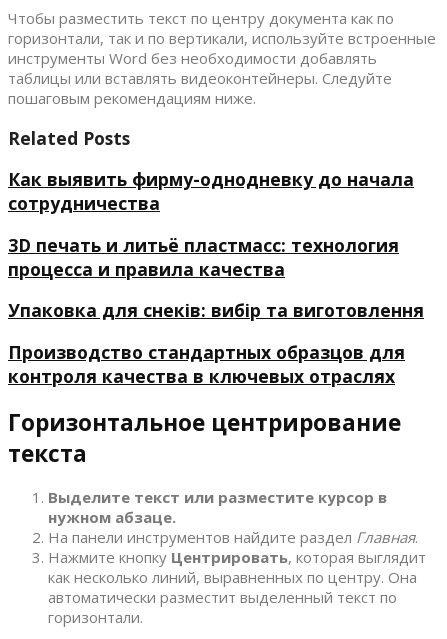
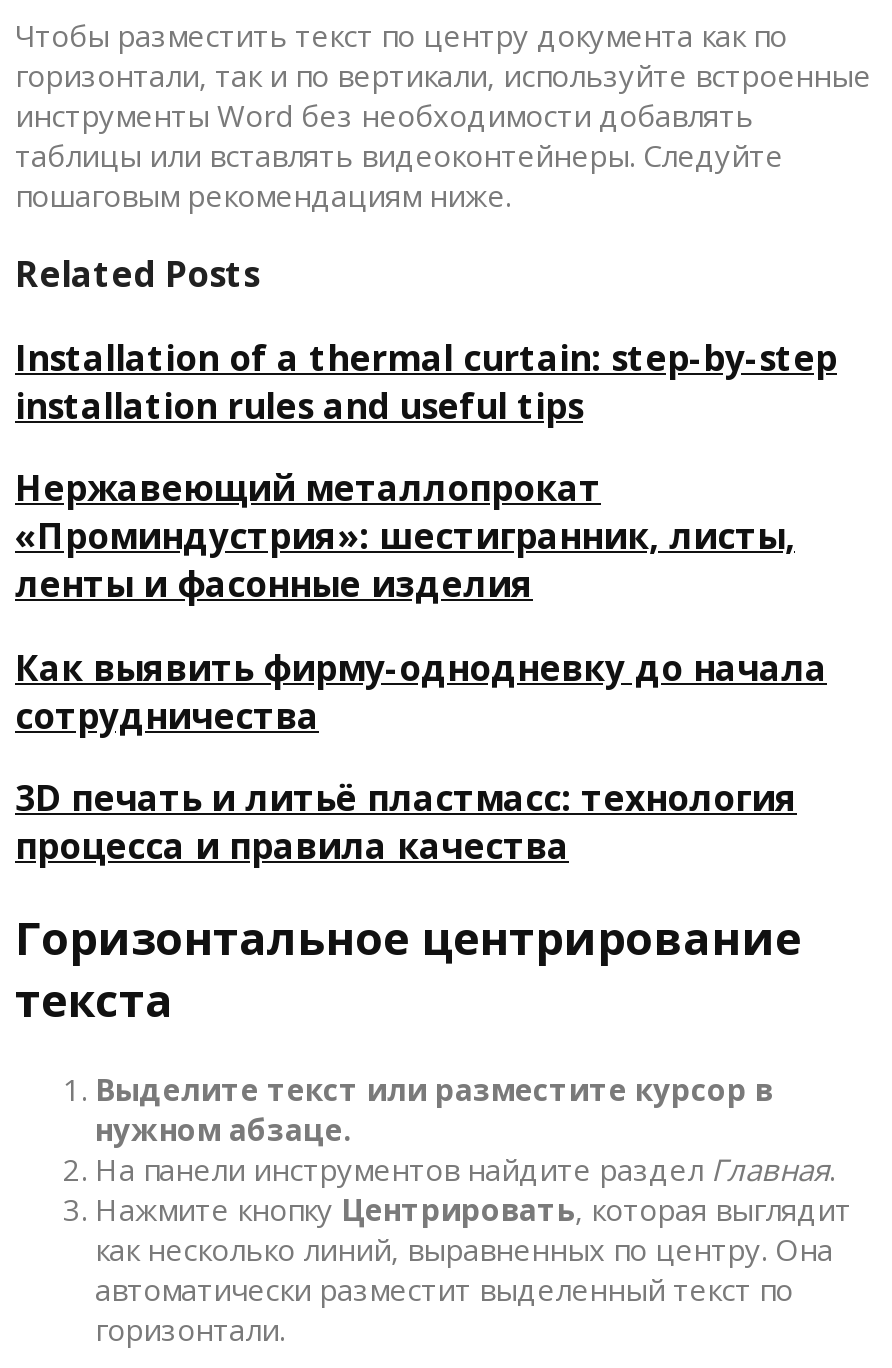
none -> [15,333,837,608] Installation of a thermal curtain: step-by-step | installation rules and useful tips | Нержавеющий металлопрокат | «Проминдустрия»: шестигранник, листы, | ленты и фасонные изделия
moved [8,167,414,281] -> [15,643,827,870]: Как выявить фирму-однодневку до начала | сотрудничества | 3D печать и литьё пластмасс: технология | процесса и правила качества
[8,298,424,388] Упаковка для снеків: вибір та виготовлення | Производство стандартных образцов для | контроля качества в ключевых отраслях -> none

